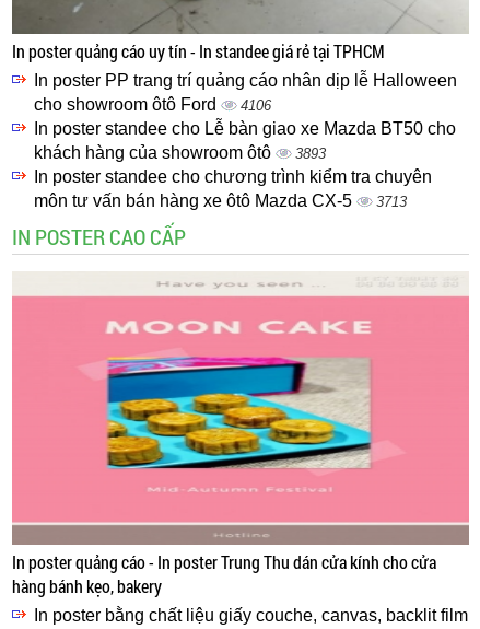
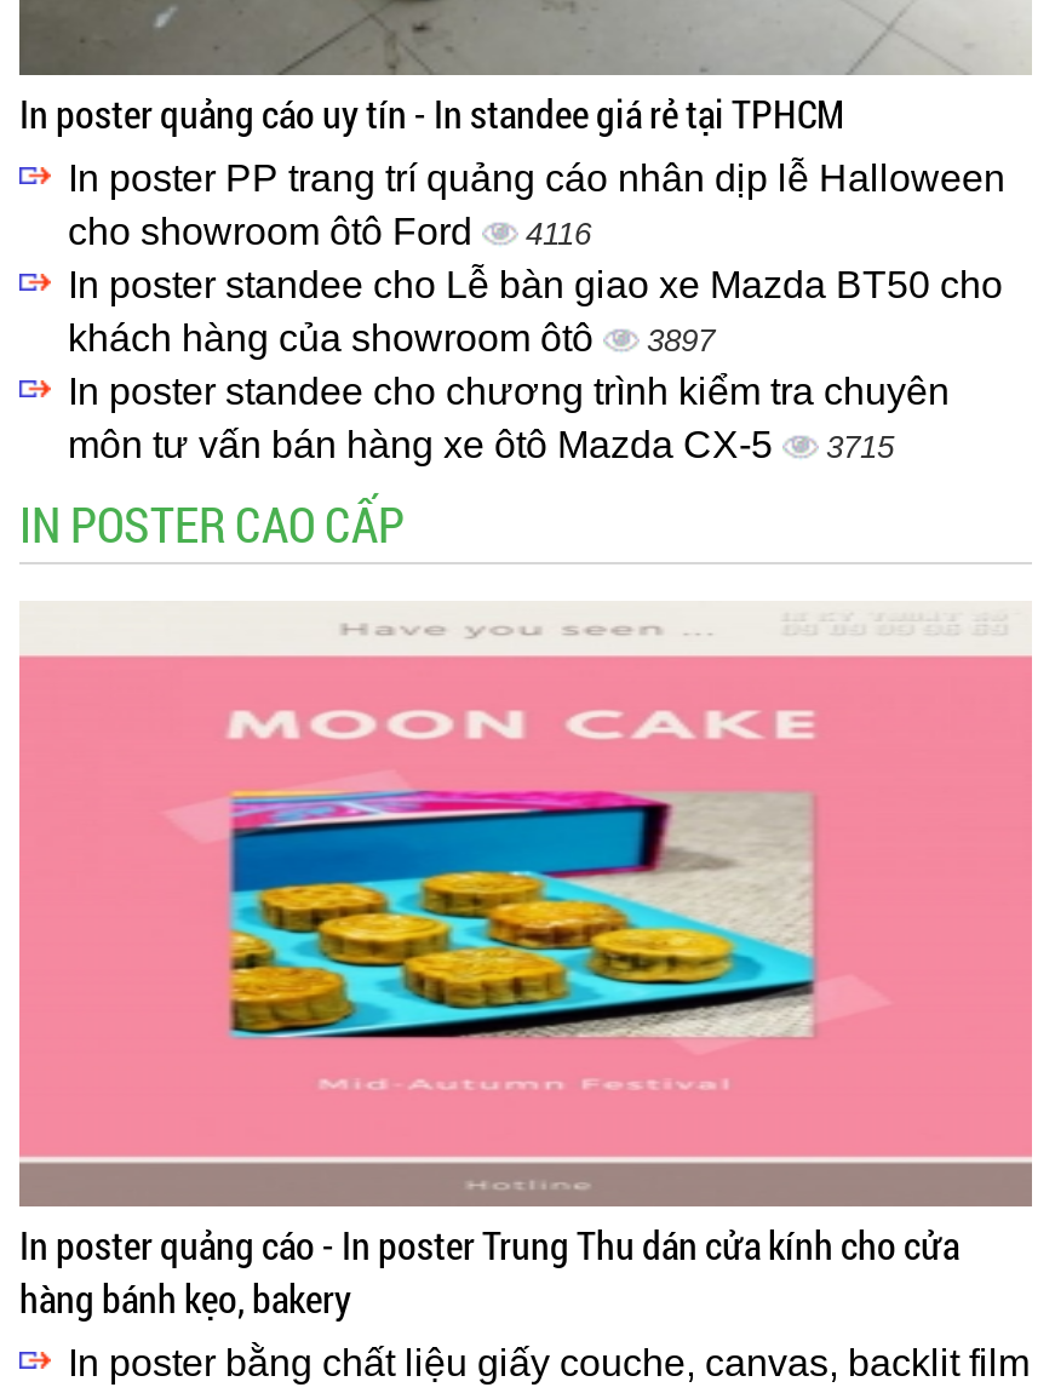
[34,95,271,114] cho showroom ôtô Ford 4106 -> [68,211,591,252] cho showroom ôtô Ford 4116
[34,143,326,162] khách hàng của showroom ôtô 3893 -> [68,318,715,359] khách hàng của showroom ôtô 3897
[34,192,407,210] môn tư vấn bán hàng xe ôtô Mazda CX-5 3713 -> [68,424,894,465] môn tư vấn bán hàng xe ôtô Mazda CX-5 3715

